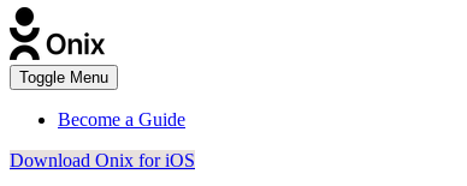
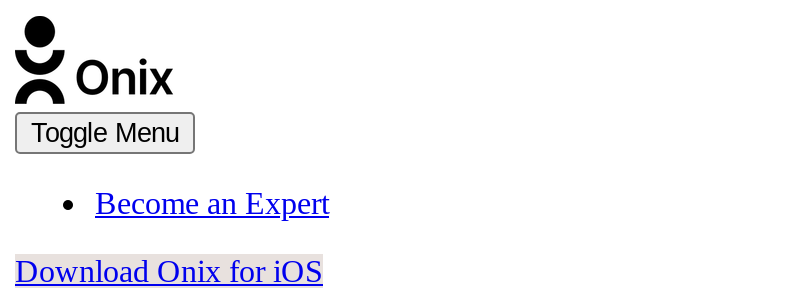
[58,109,185,130] Become a Guide -> [95,186,329,220] Become an Expert

